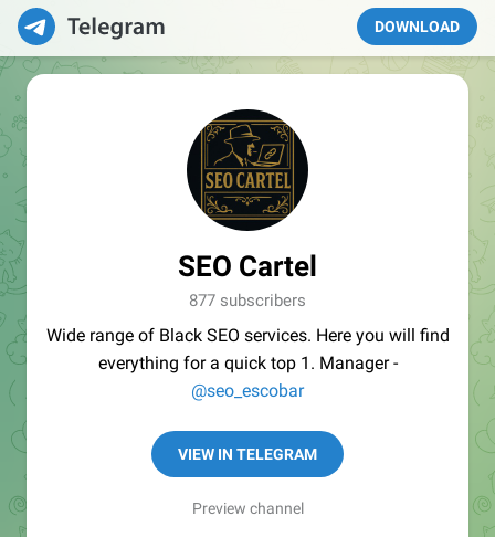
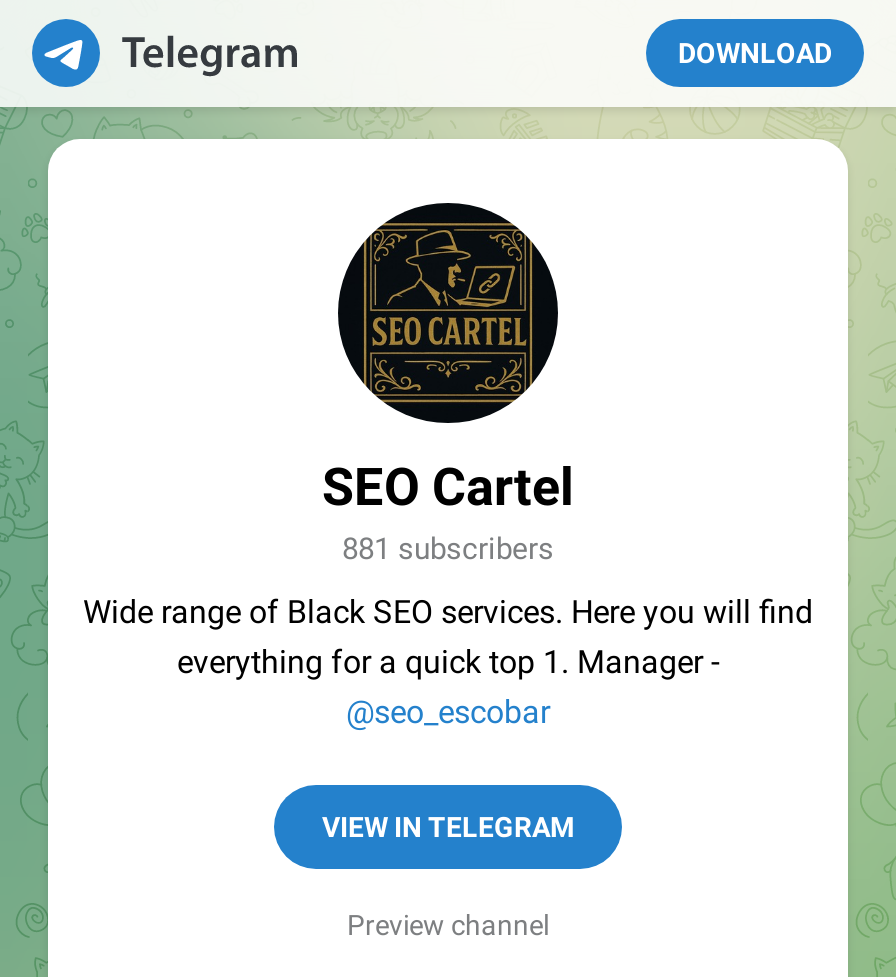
[189,291,306,310] 877 subscribers -> [342,531,554,567] 881 subscribers

